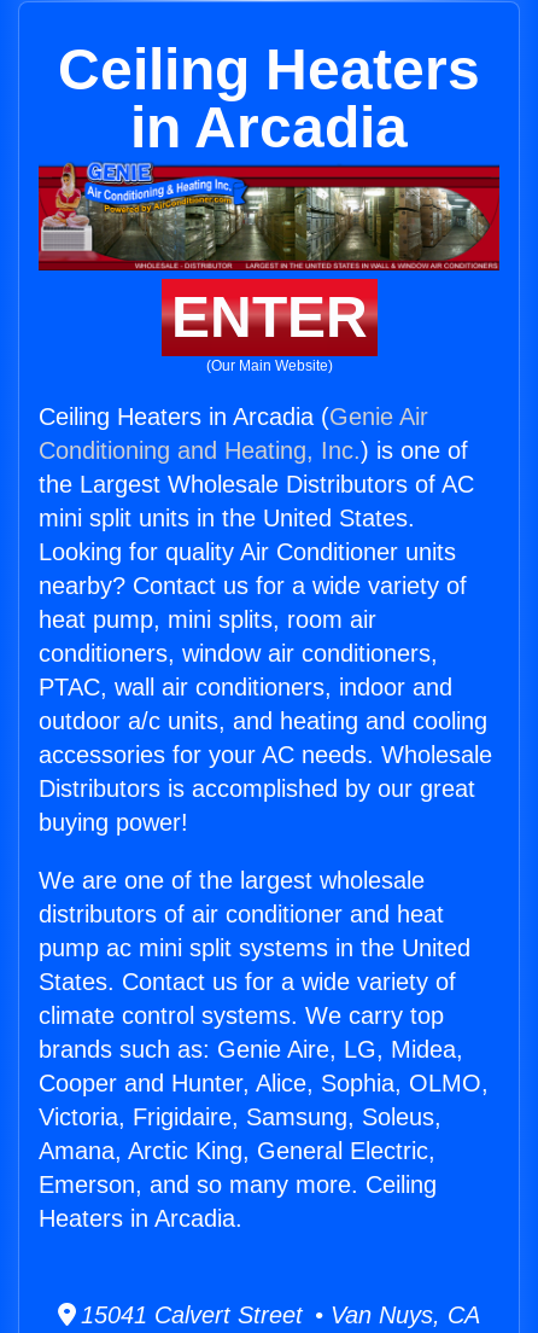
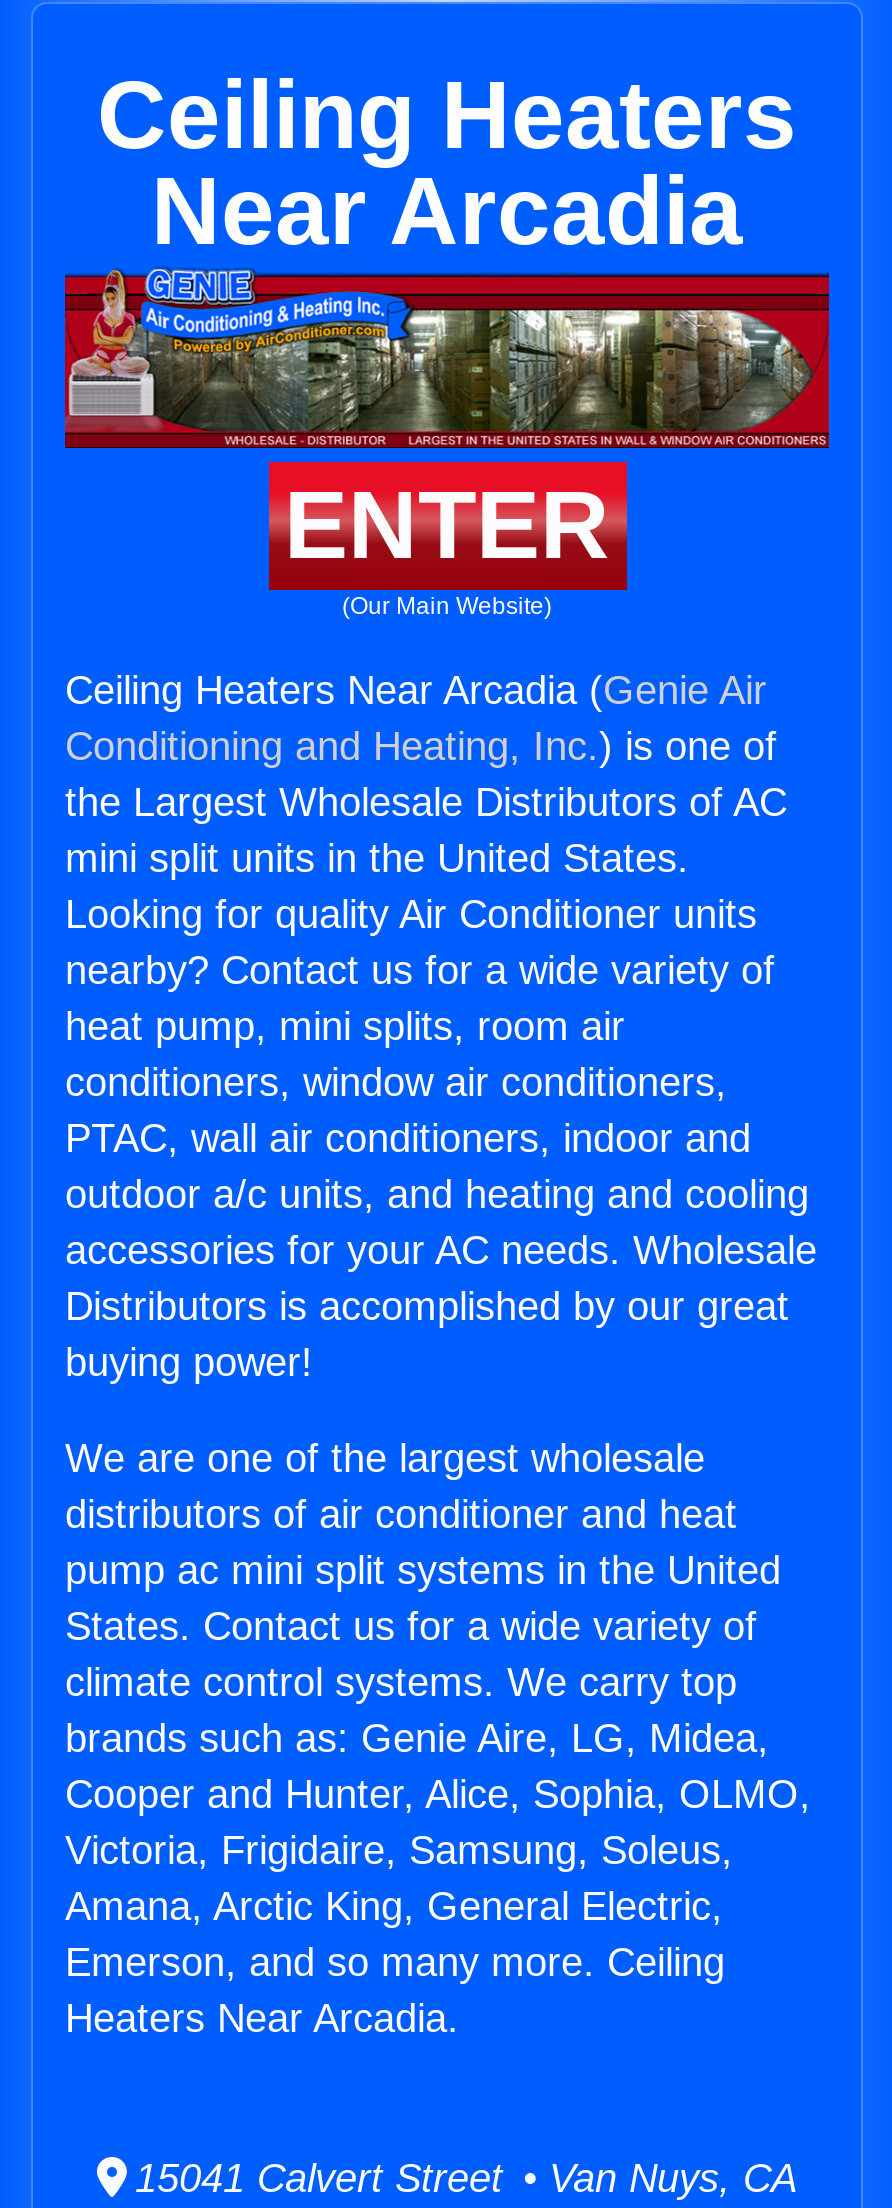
[130,95,408,159] in Arcadia -> [151,158,743,264] Near Arcadia
[39,403,428,430] Ceiling Heaters in Arcadia (Genie Air -> [65,668,767,712] Ceiling Heaters Near Arcadia (Genie Air
[39,1205,242,1232] Heaters in Arcadia. -> [65,1996,459,2040] Heaters Near Arcadia.

